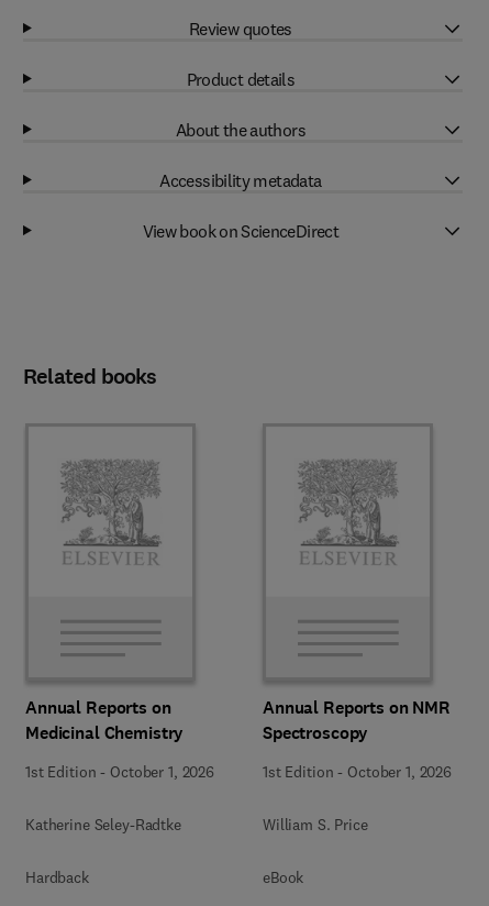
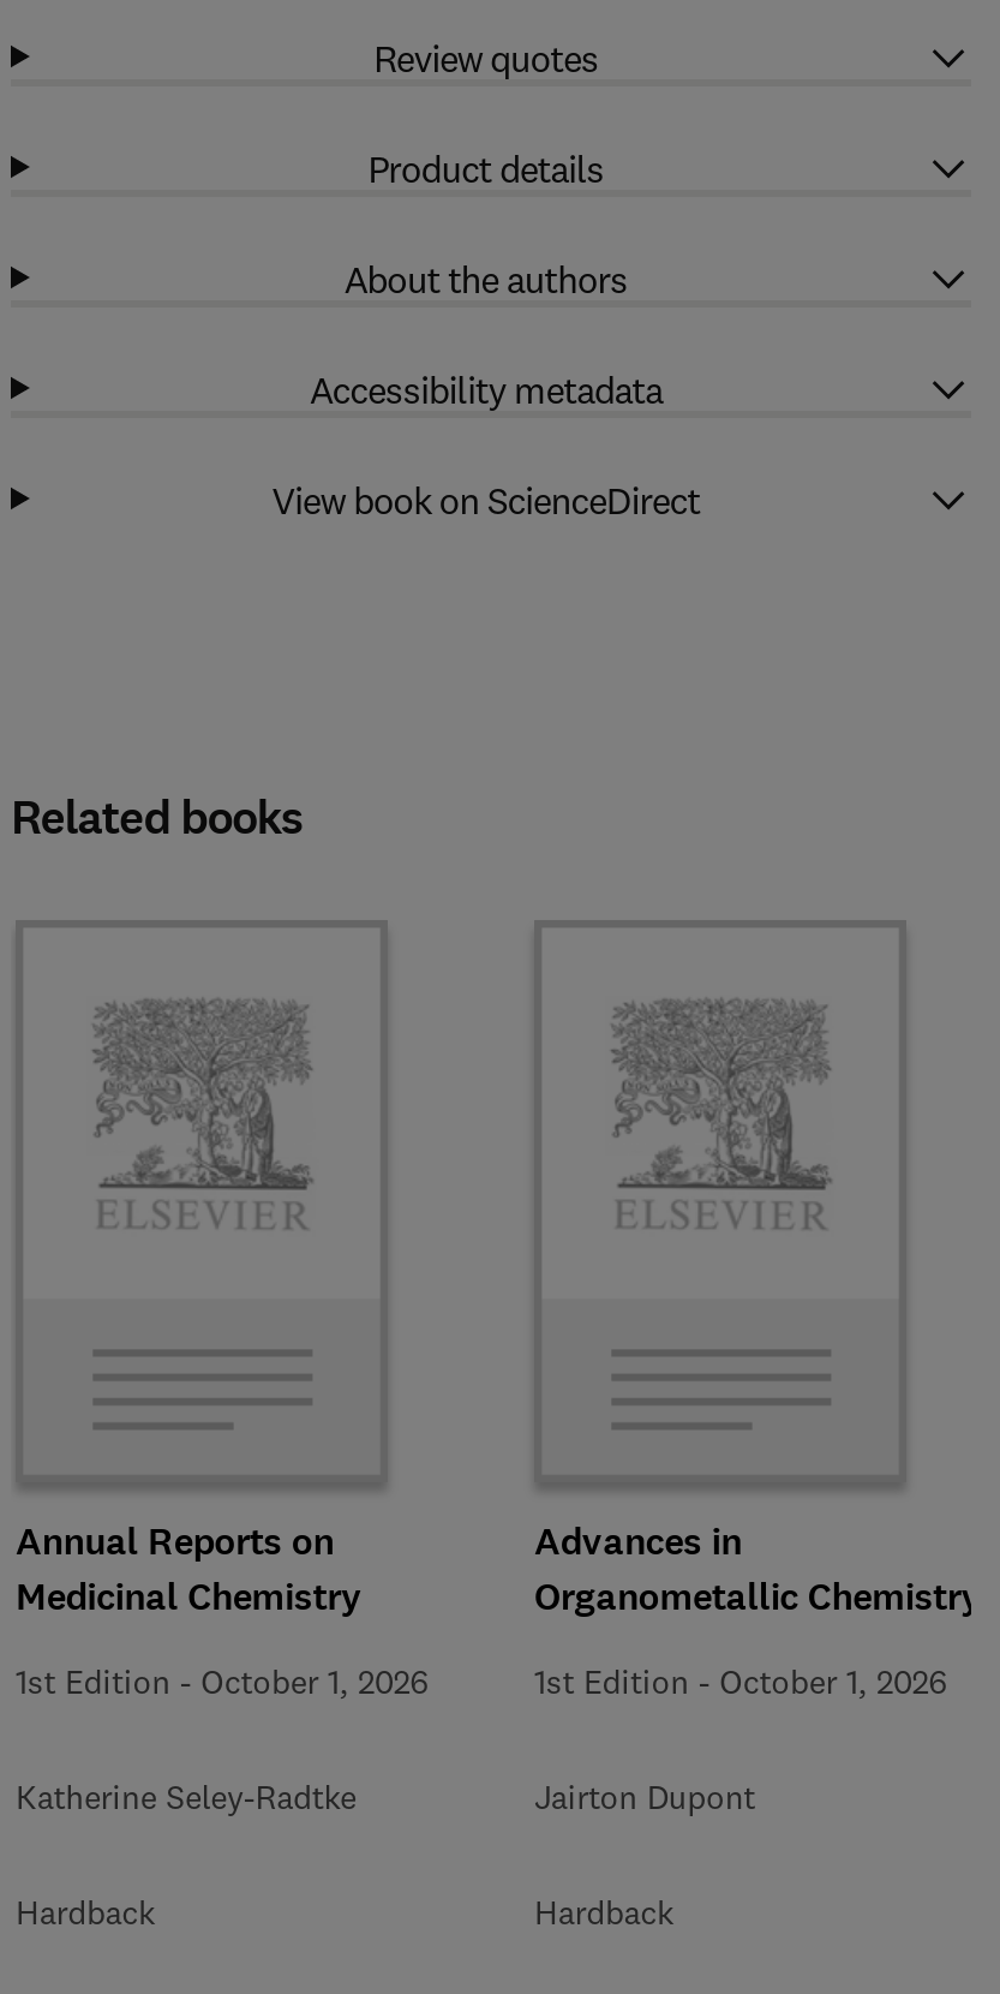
[263,696,451,744] Annual Reports on NMR | Spectroscopy -> [534,1516,982,1622] Advances in | Organometallic Chemistry
[263,815,368,835] William S. Price -> [534,1775,755,1819] Jairton Dupont
[263,868,304,887] eBook -> [534,1891,673,1934] Hardback

